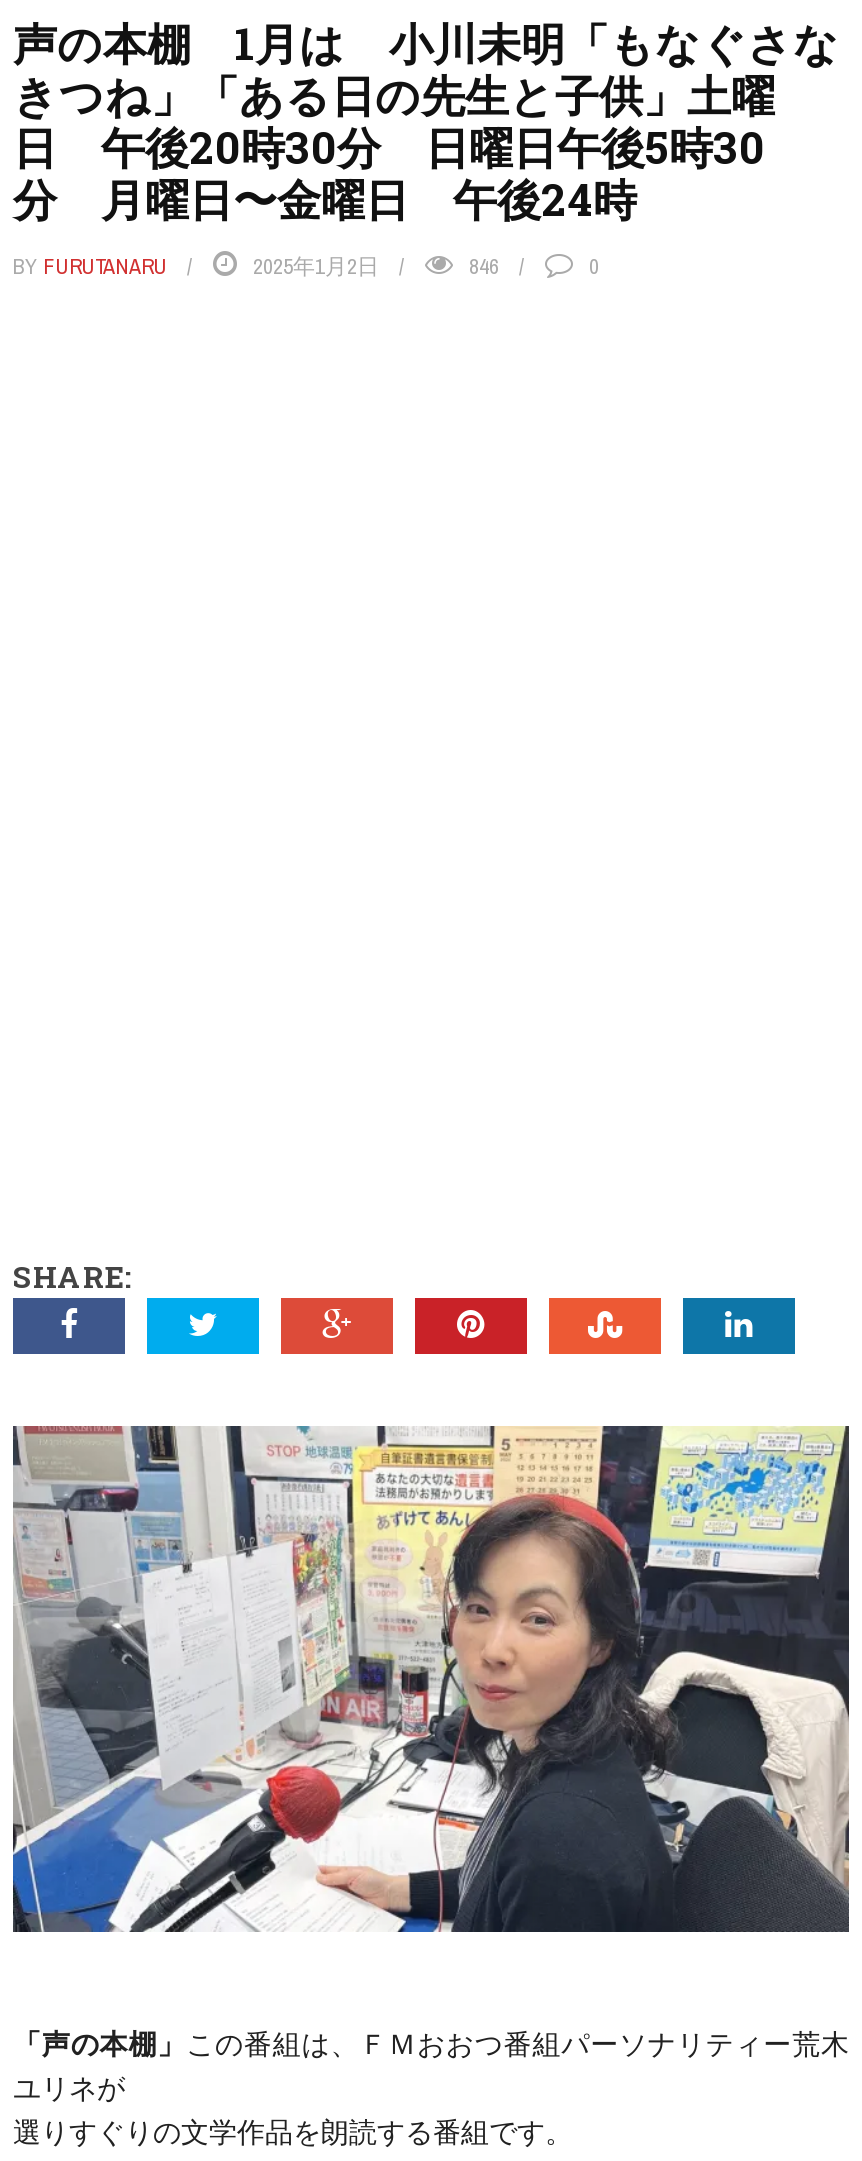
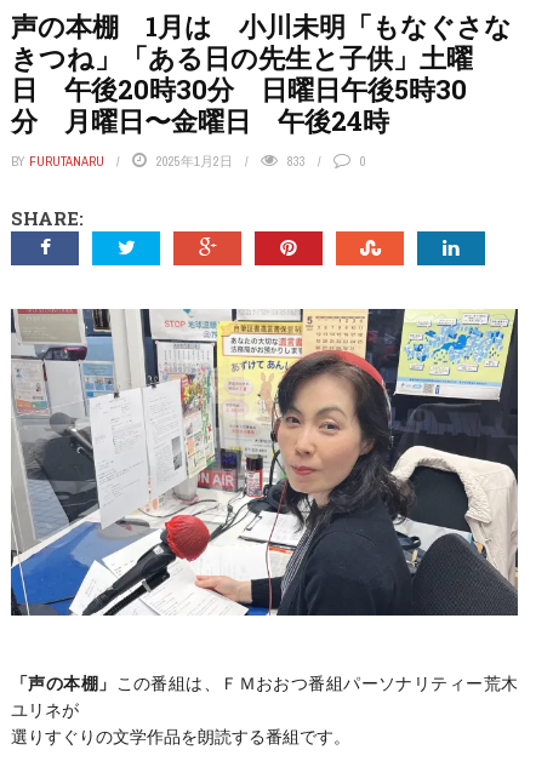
[469,252,499,280] 846 -> [287,153,306,170] 833

